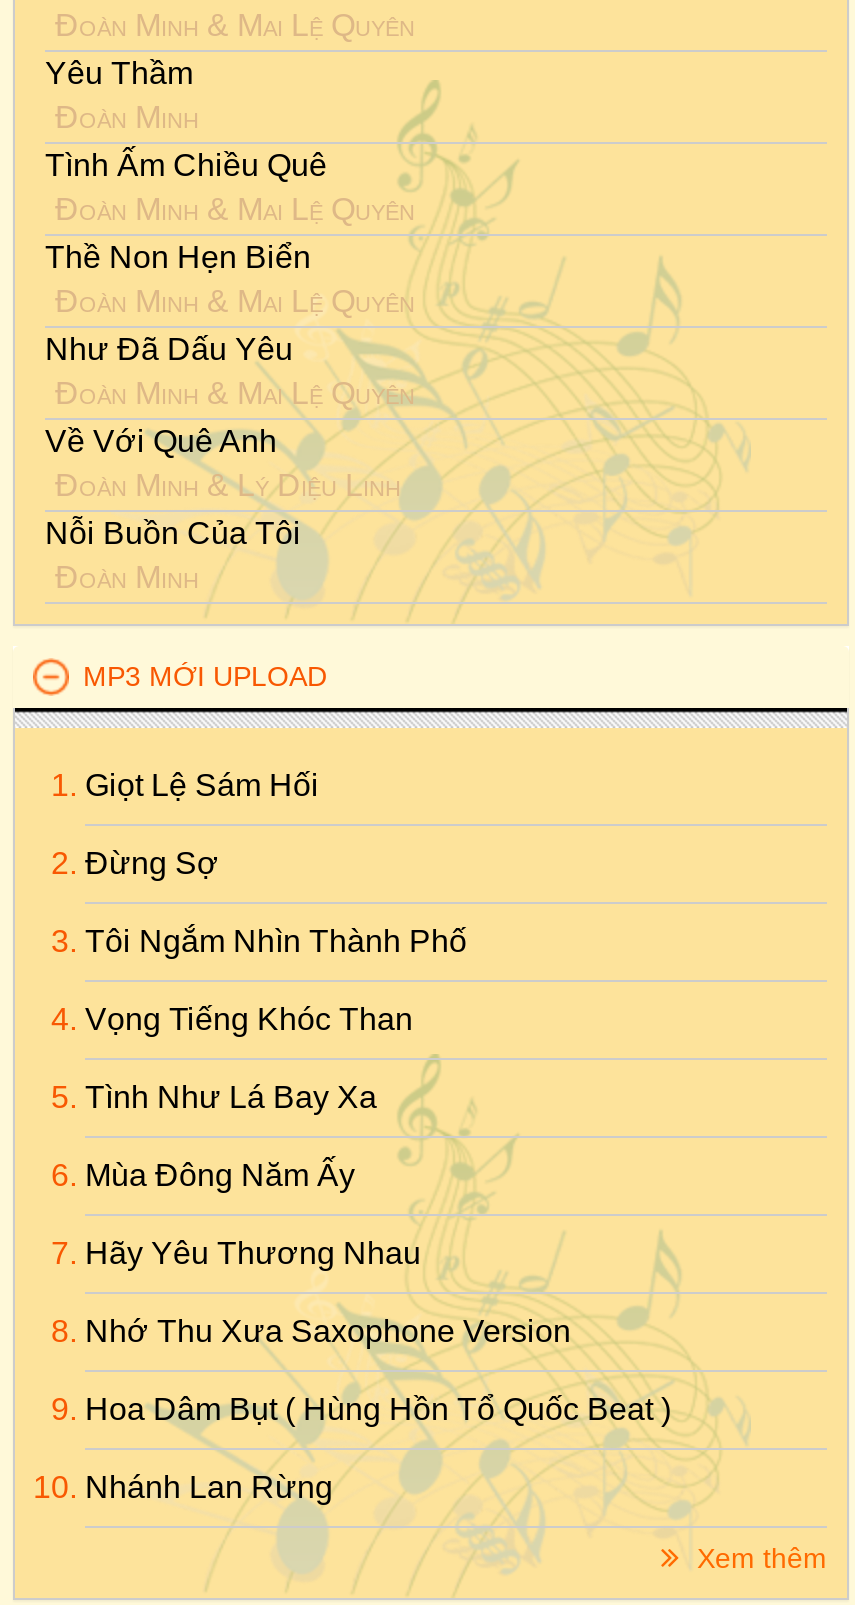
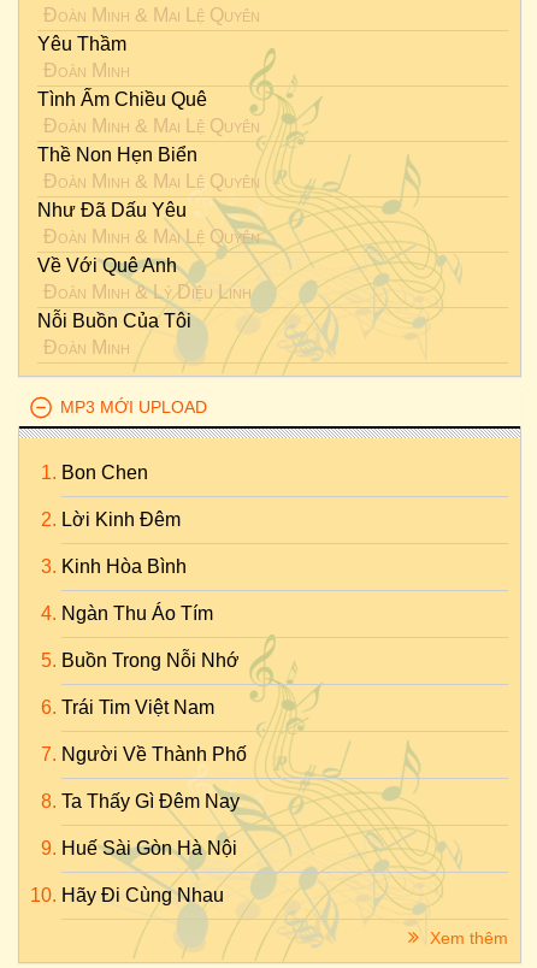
[85,768,319,802] Giọt Lệ Sám Hối -> [61,462,148,483] Bon Chen
[85,846,219,880] Đừng Sợ -> [61,509,181,530] Lời Kinh Đêm
[85,924,467,958] Tôi Ngắm Nhìn Thành Phố -> [61,556,187,577] Kinh Hòa Bình
[85,1002,413,1036] Vọng Tiếng Khóc Than -> [61,603,213,624] Ngàn Thu Áo Tím
[85,1080,377,1114] Tình Như Lá Bay Xa -> [61,650,240,671] Buồn Trong Nỗi Nhớ
[85,1158,355,1192] Mùa Đông Năm Ấy -> [61,697,214,718] Trái Tim Việt Nam
[85,1236,421,1270] Hãy Yêu Thương Nhau -> [61,744,247,765] Người Về Thành Phố
[85,1314,571,1348] Nhớ Thu Xưa Saxophone Version -> [61,791,240,811] Ta Thấy Gì Đêm Nay
[85,1392,671,1426] Hoa Dâm Bụt ( Hùng Hồn Tổ Quốc Beat ) -> [61,838,237,858] Huế Sài Gòn Hà Nội
[85,1470,333,1504] Nhánh Lan Rừng -> [61,885,224,905] Hãy Đi Cùng Nhau

